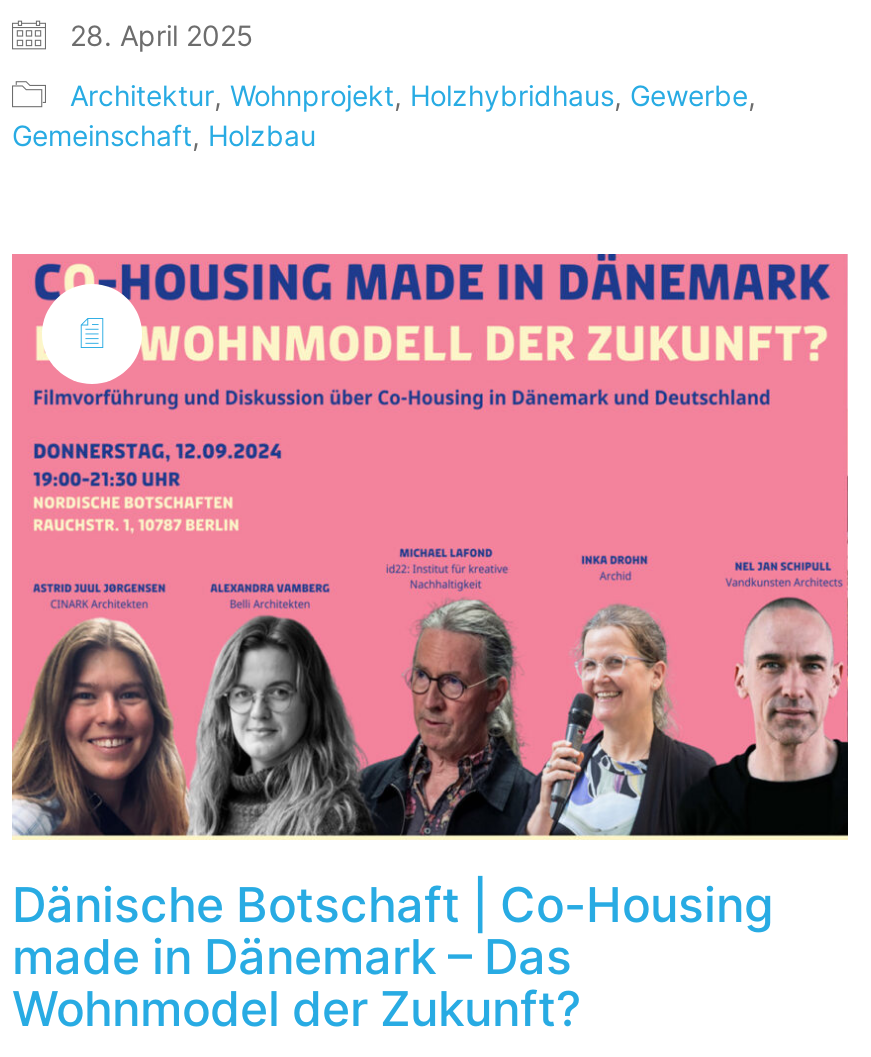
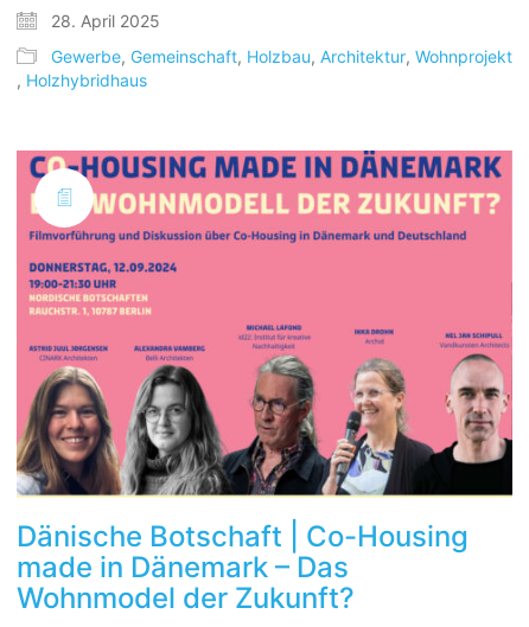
[12,78,756,152] Architektur, Wohnprojekt, Holzhybridhaus, Gewerbe, | Gemeinschaft, Holzbau -> [17,46,512,90] Gewerbe, Gemeinschaft, Holzbau, Architektur, Wohnprojekt | , Holzhybridhaus

